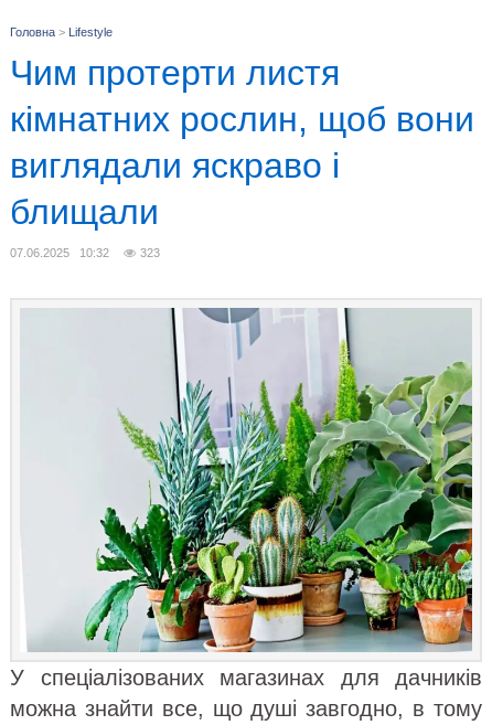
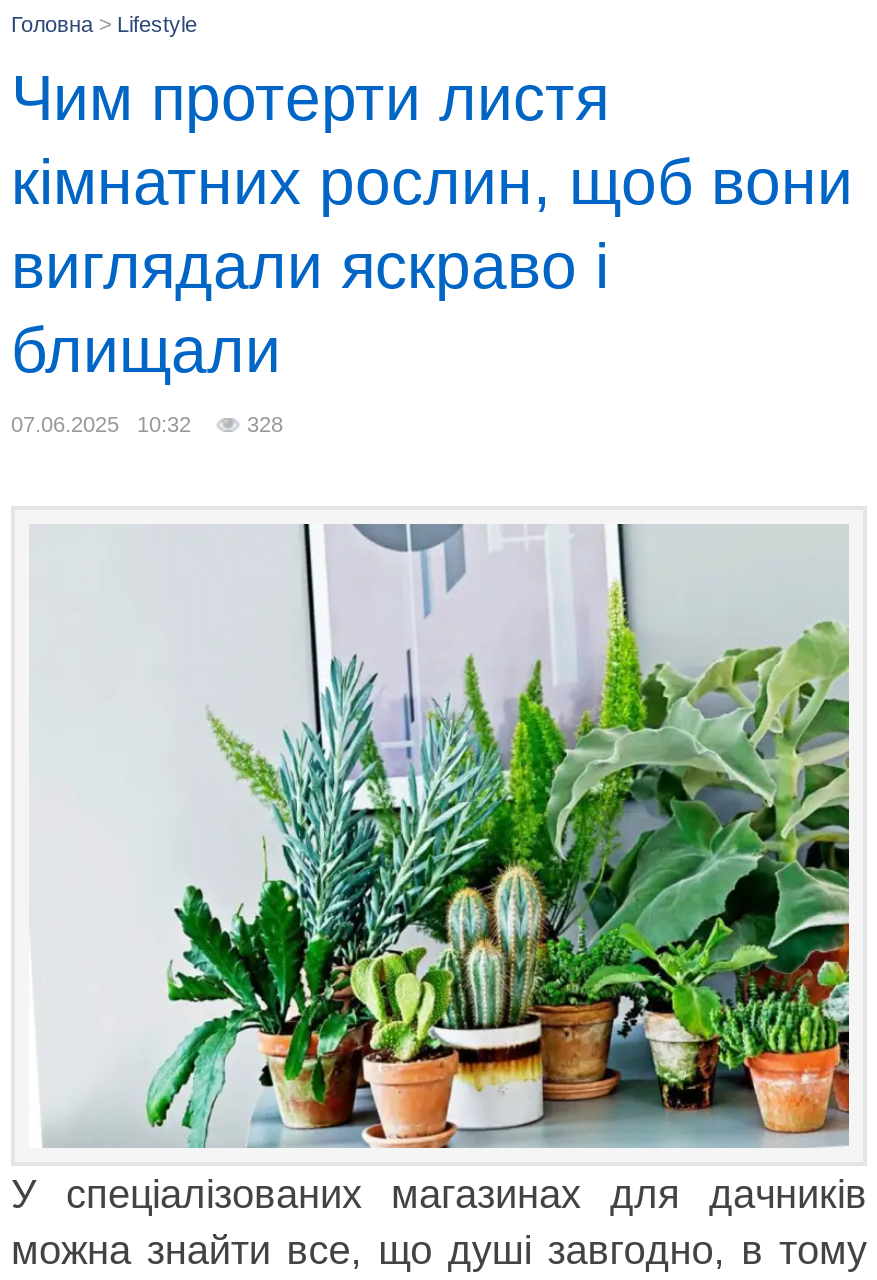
[10,246,160,259] 07.06.2025 10:32 323 -> [11,412,283,436] 07.06.2025 10:32 328

